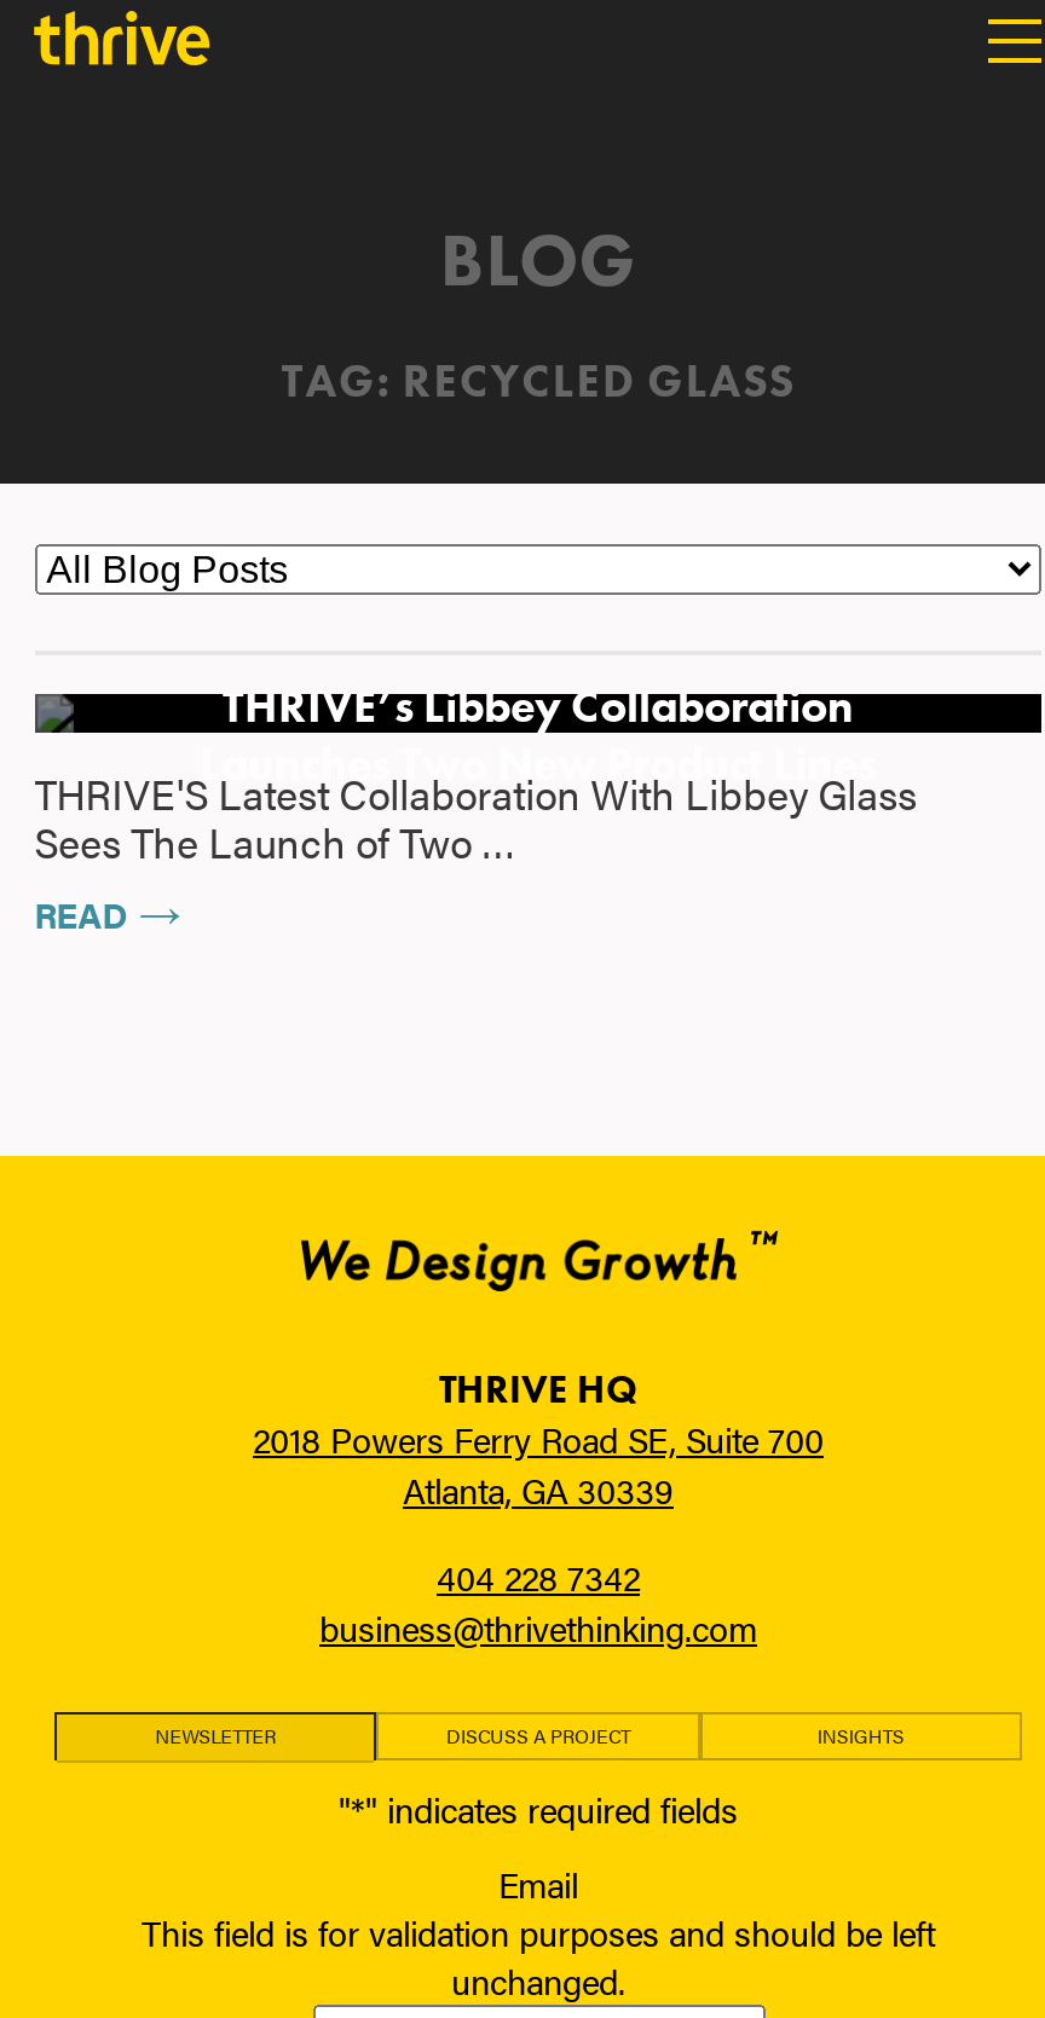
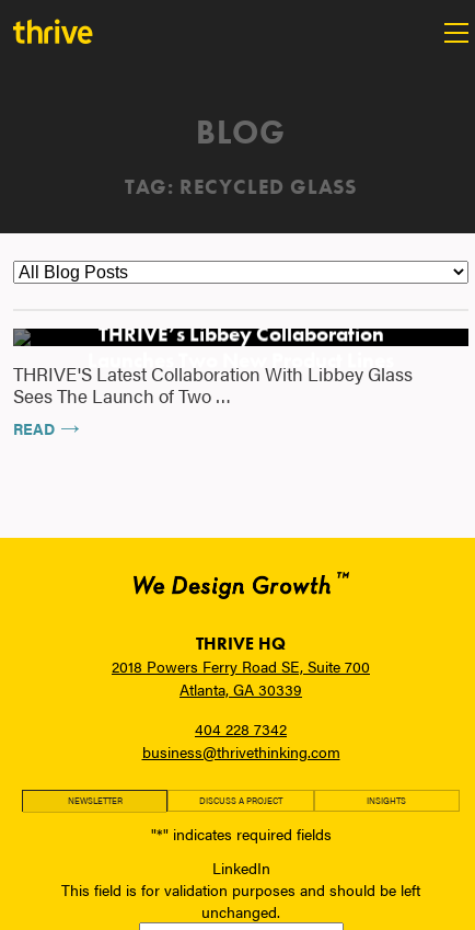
[498,1861,578,1909] Email -> [212,857,270,879] LinkedIn

